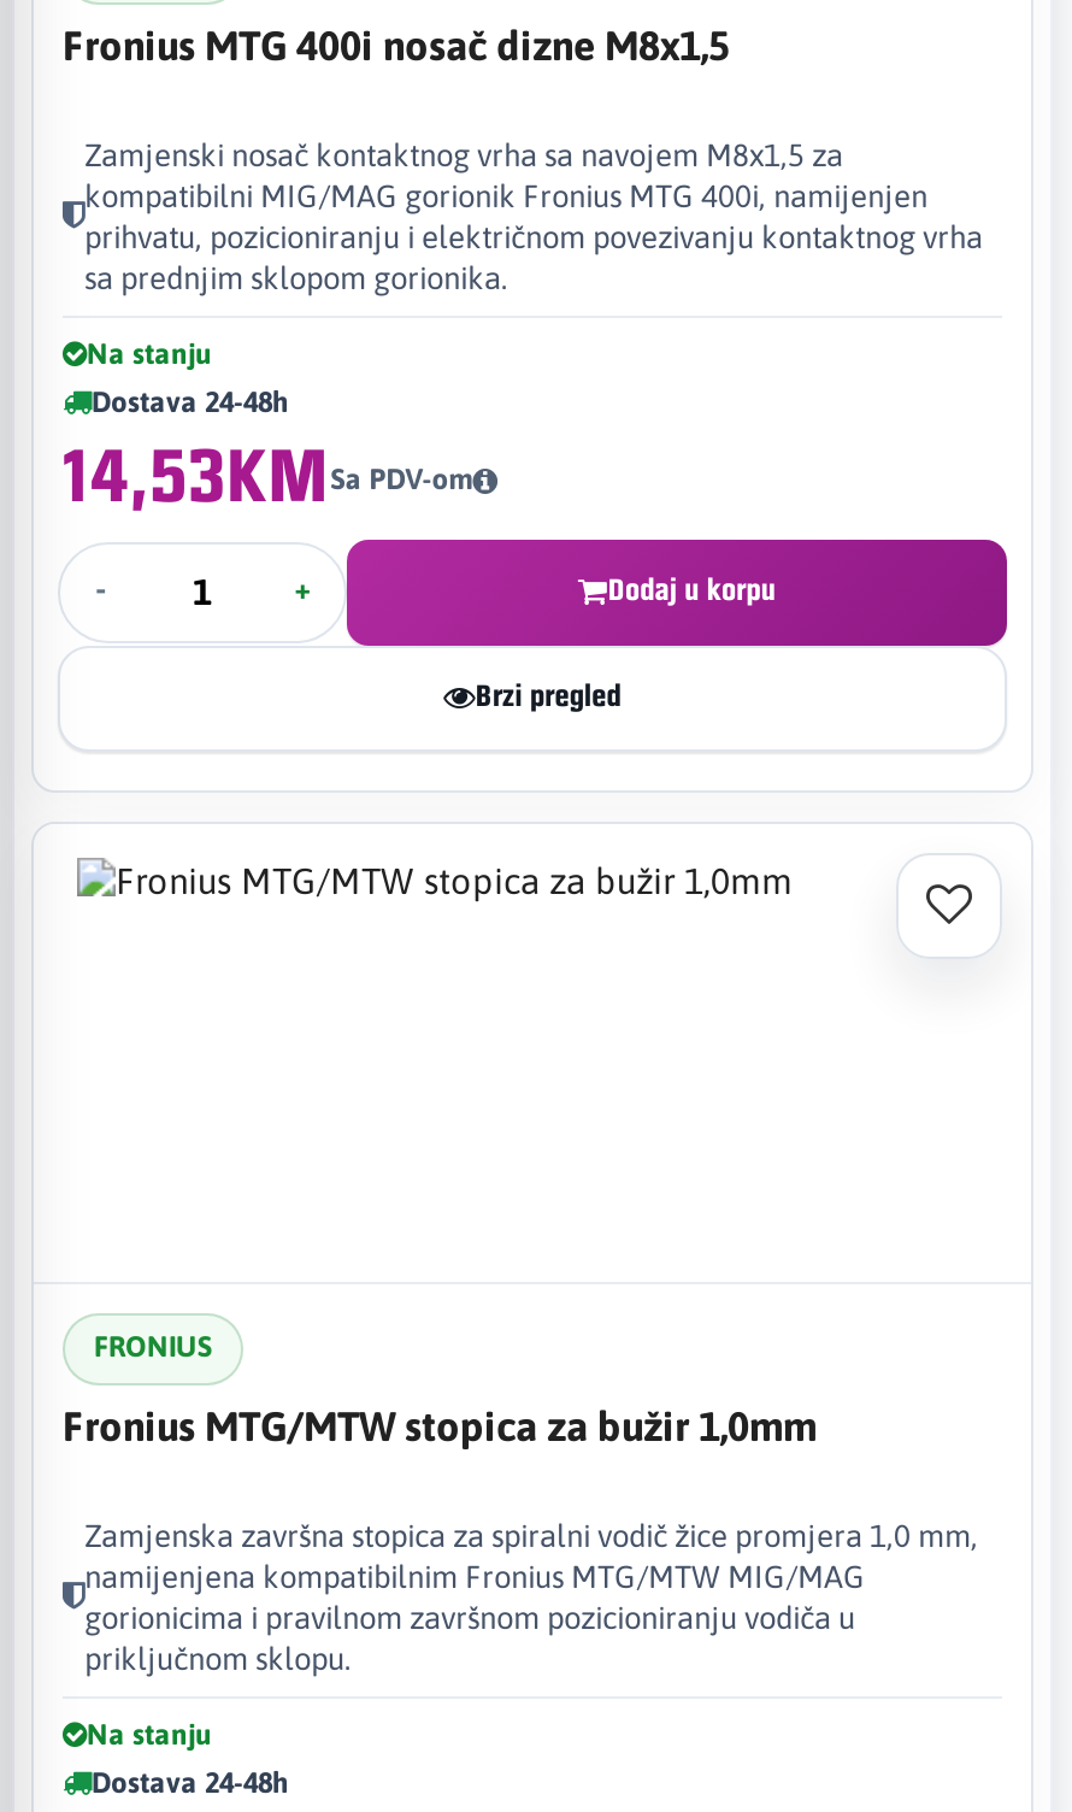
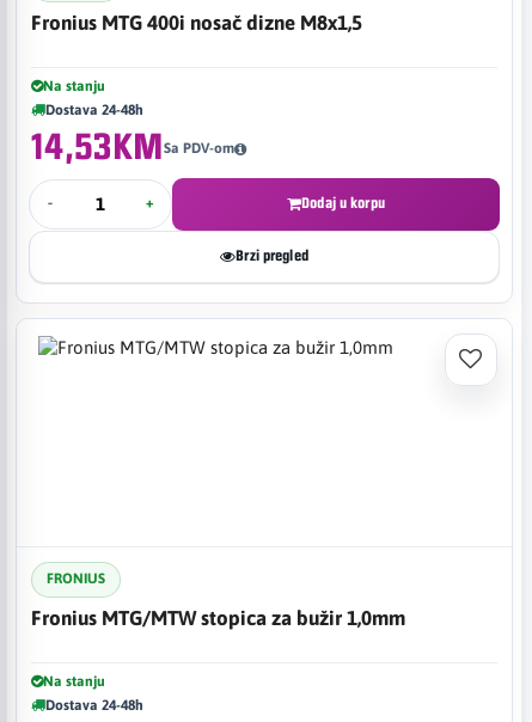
[84,136,983,295] Zamjenski nosač kontaktnog vrha sa navojem M8x1,5 za | kompatibilni MIG/MAG gorionik Fronius MTG 400i, namijenjen | prihvatu, pozicioniranju i električnom povezivanju kontaktnog vrha | sa prednjim sklopom gorionika. -> none
[84,1517,978,1676] Zamjenska završna stopica za spiralni vodič žice promjera 1,0 mm, | namijenjena kompatibilnim Fronius MTG/MTW MIG/MAG | gorionicima i pravilnom završnom pozicioniranju vodiča u | priključnom sklopu. -> none

